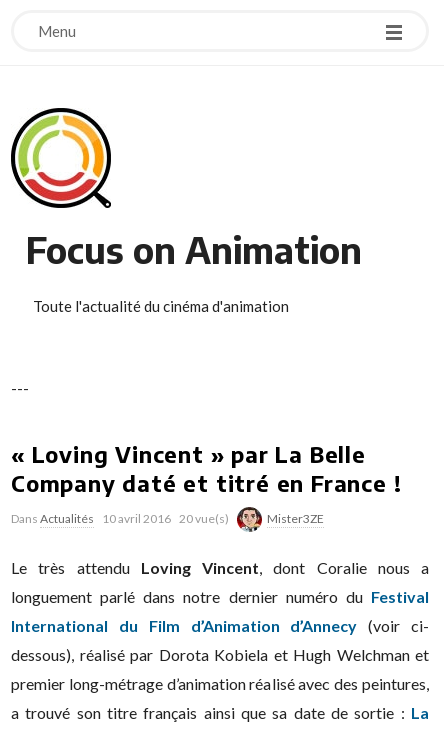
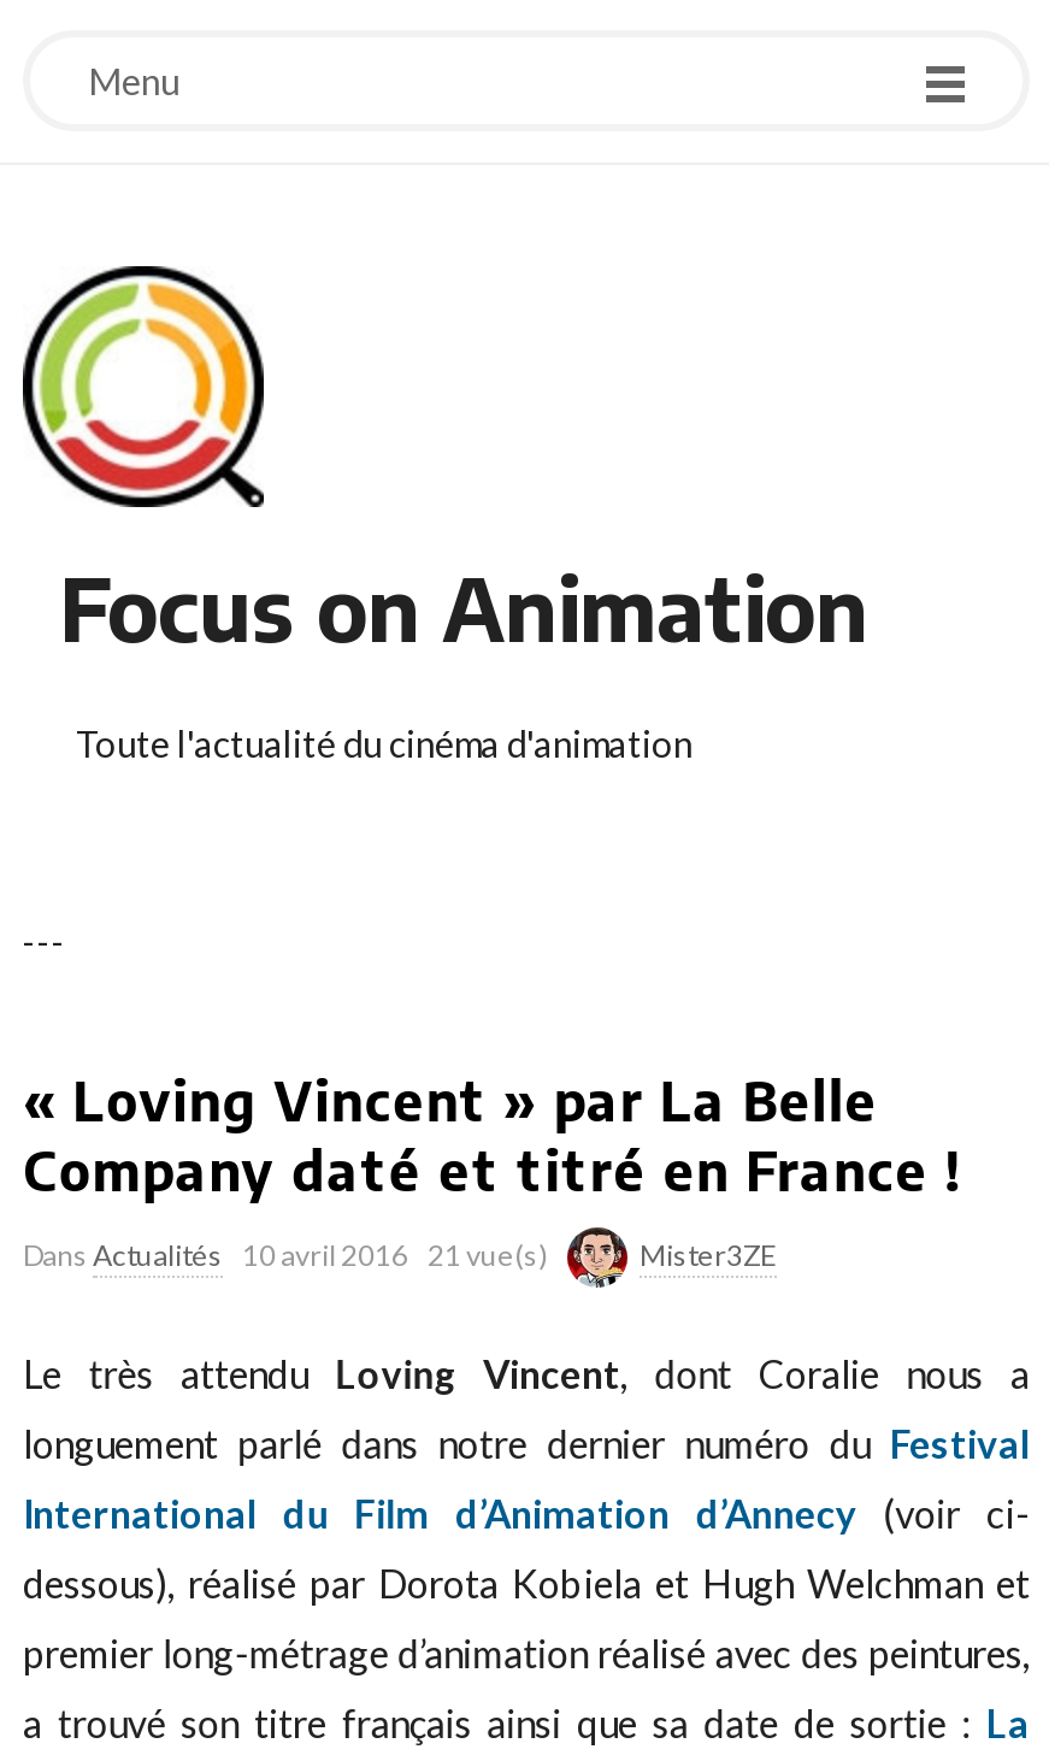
[11,511,229,526] Dans Actualités 10 avril 2016 20 vue(s) -> [23,1237,548,1273] Dans Actualités 10 avril 2016 21 vue(s)

